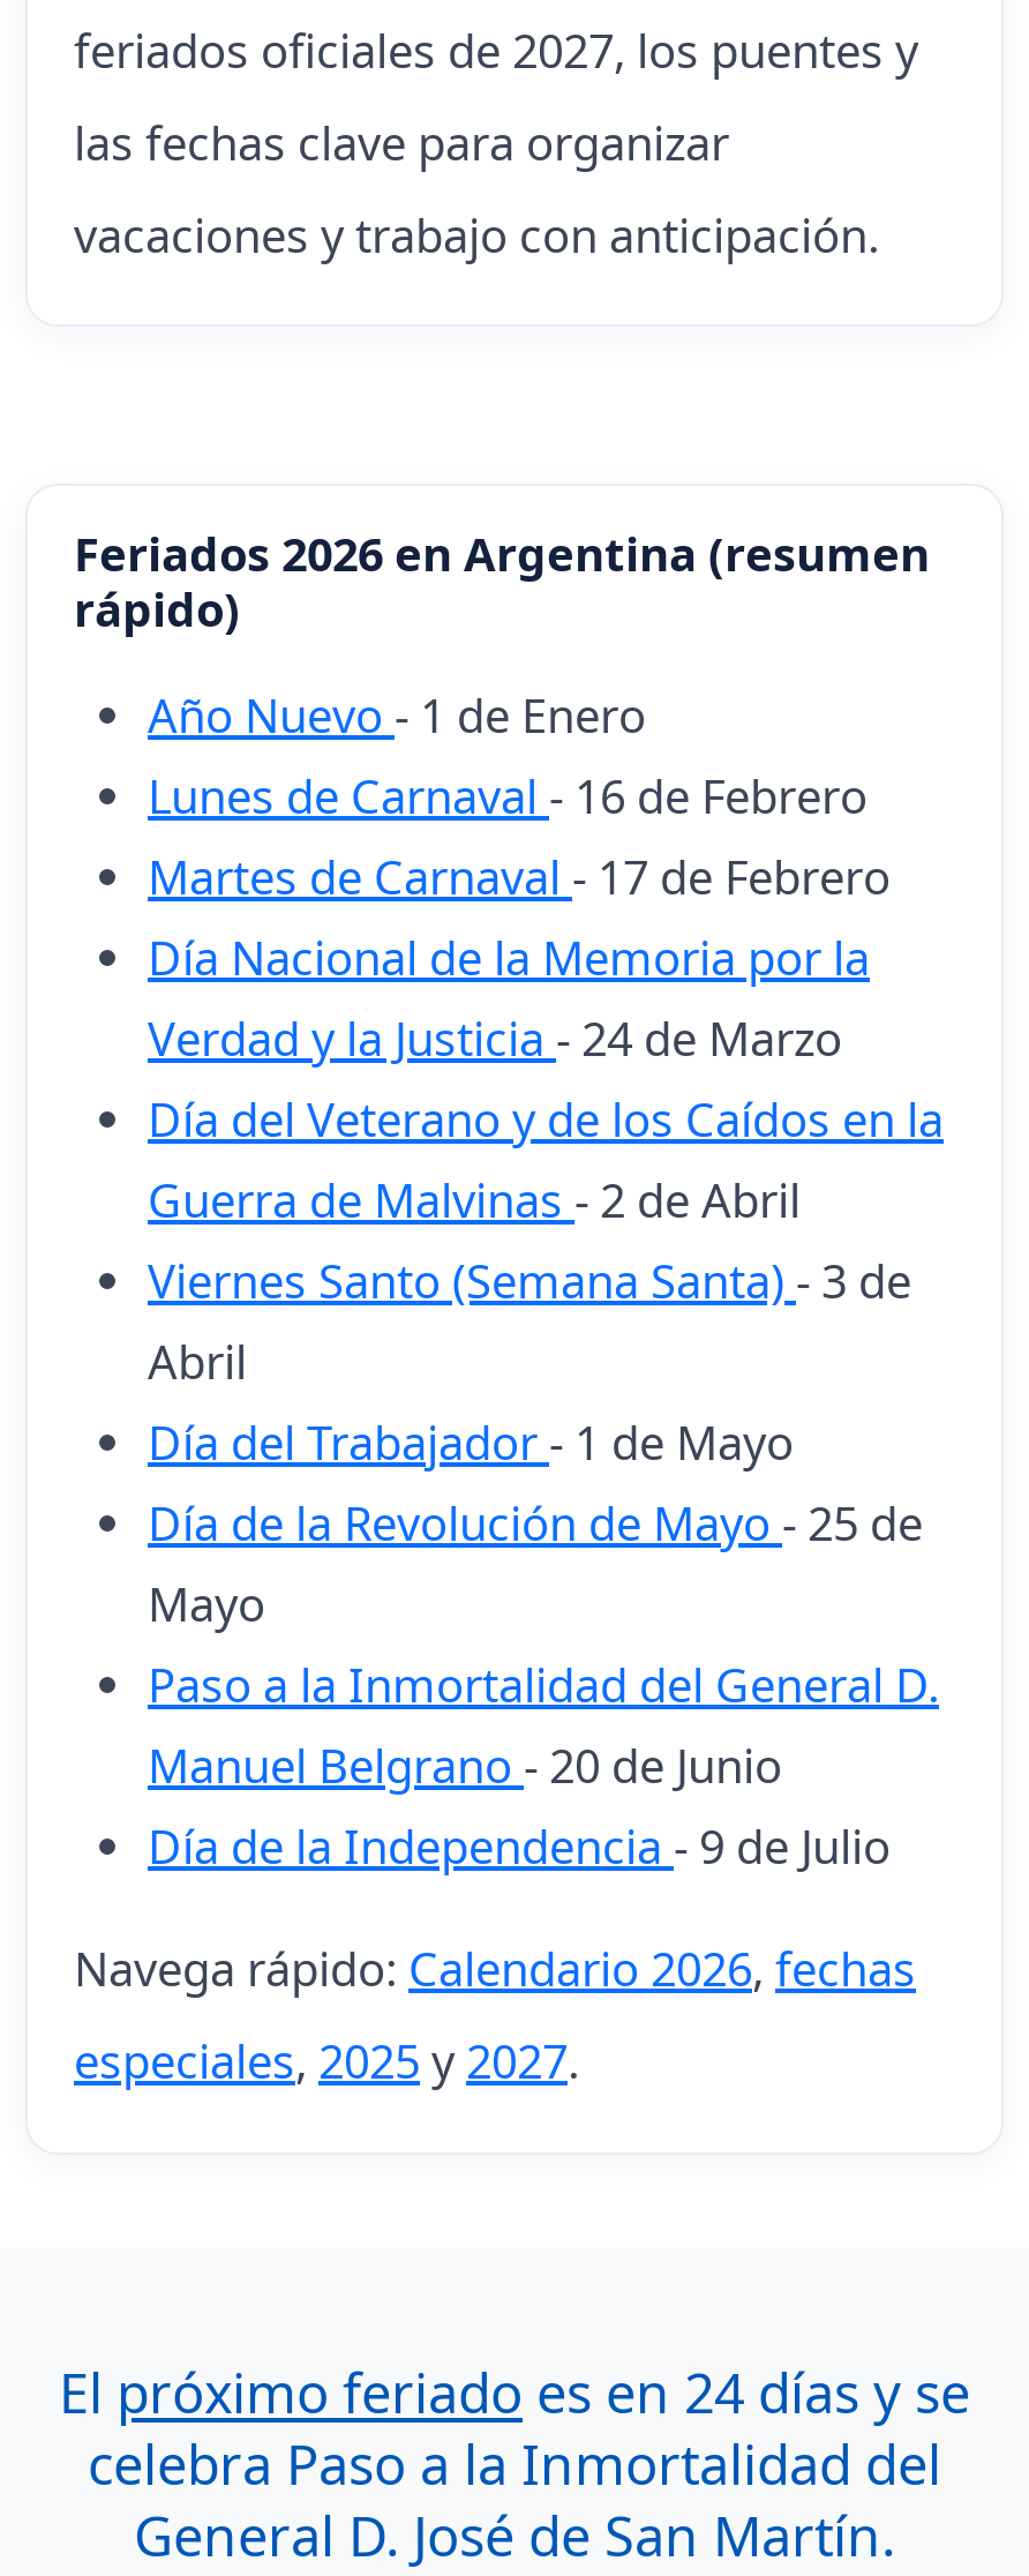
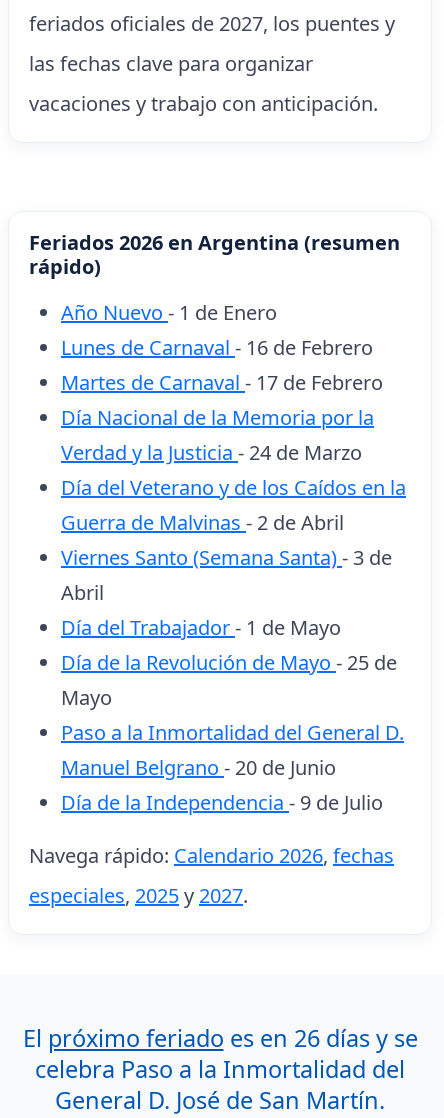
[59,2355,970,2429] El próximo feriado es en 24 días y se -> [22,1022,417,1054] El próximo feriado es en 26 días y se

